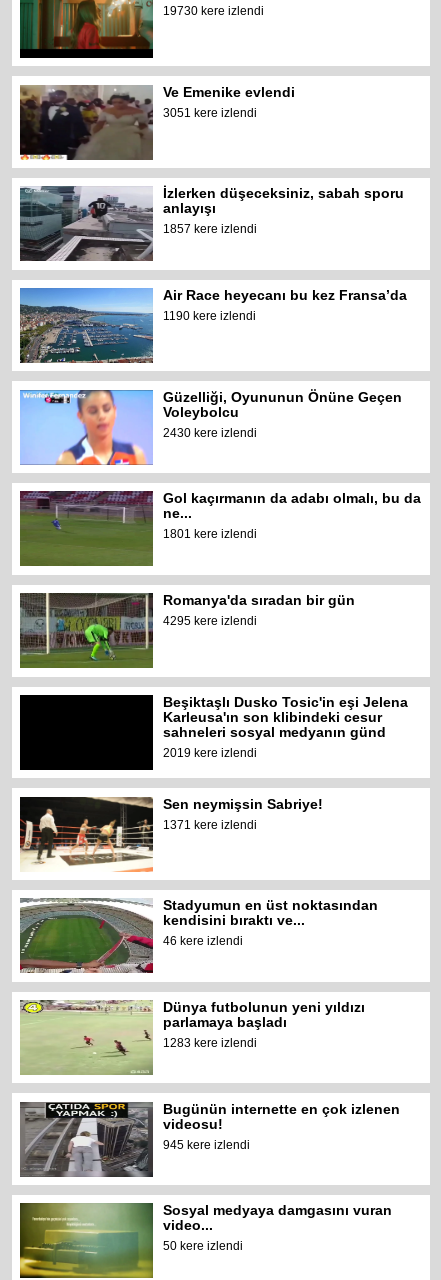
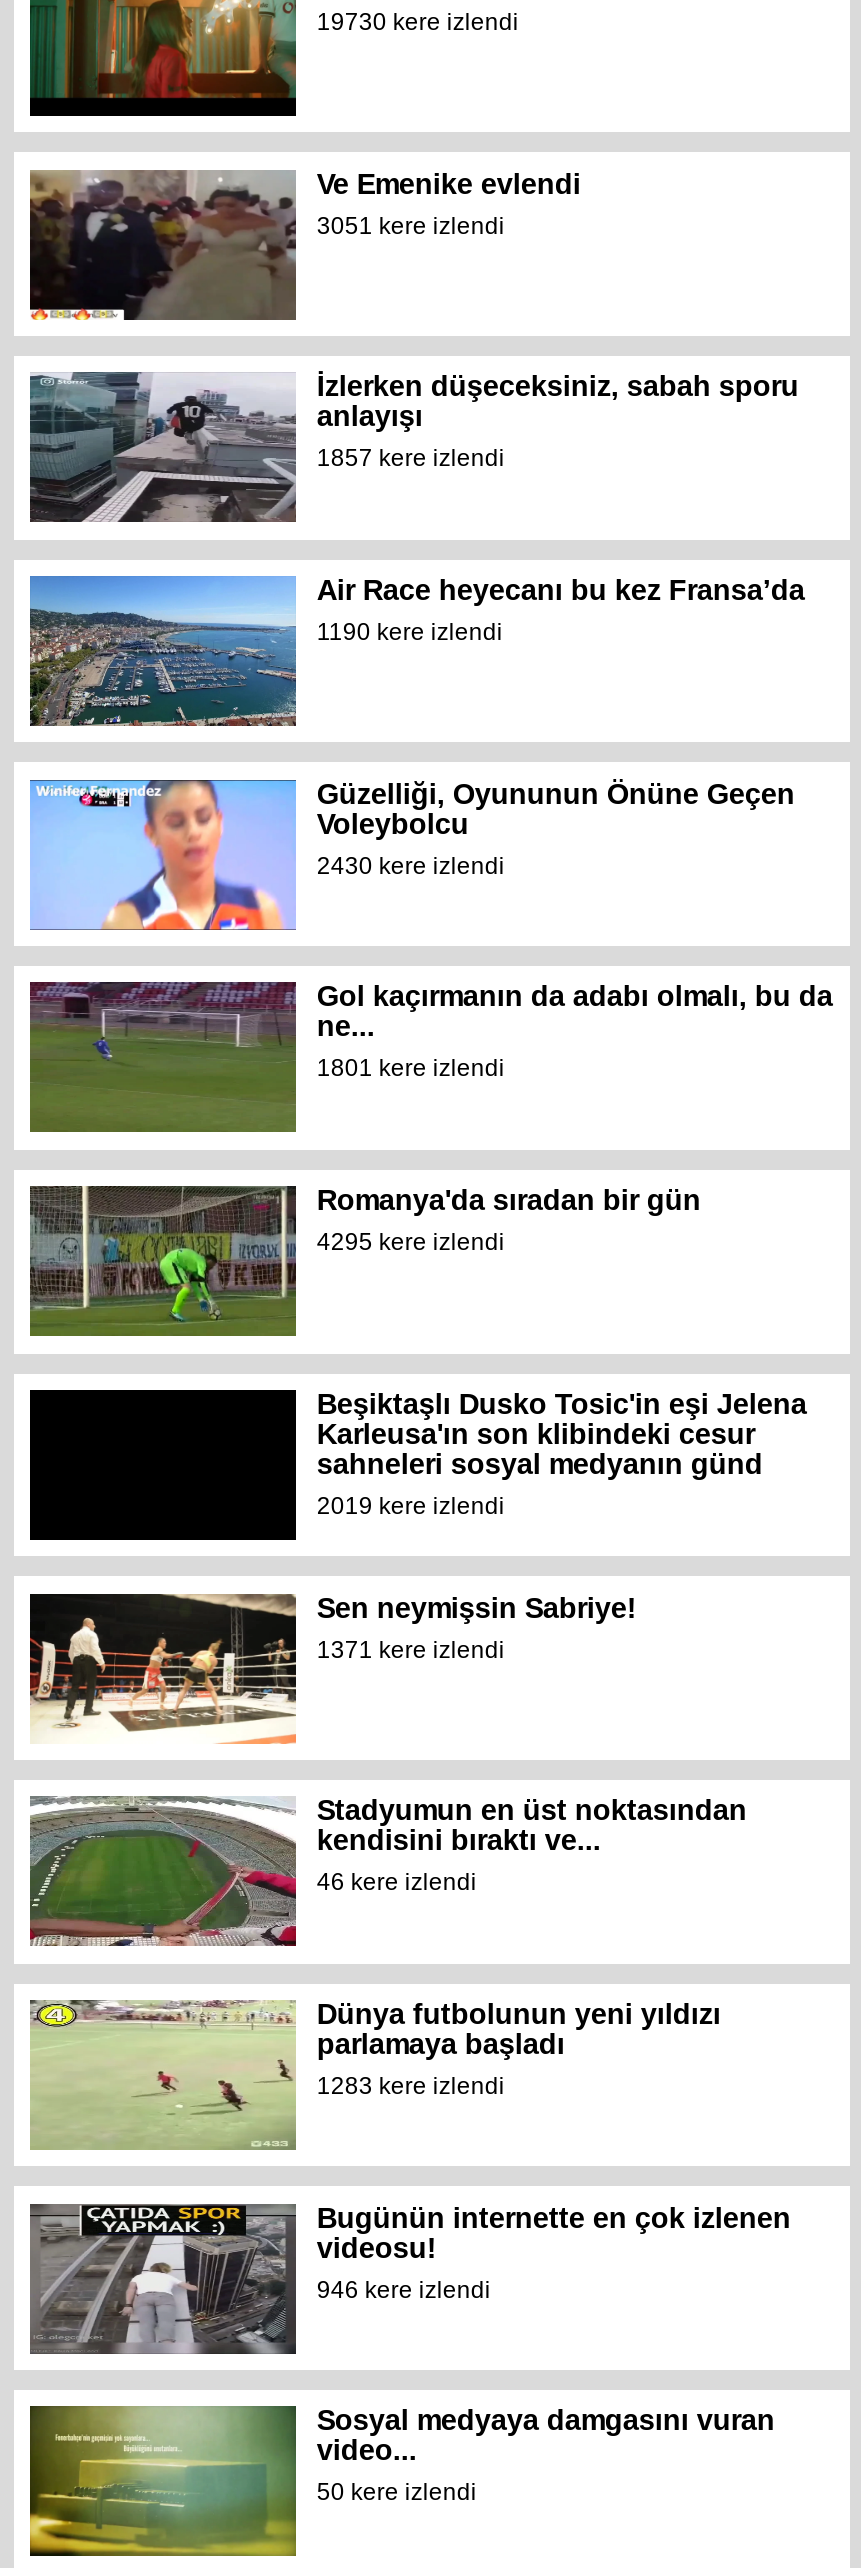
[163,1138,250,1152] 945 kere izlendi -> [317,2275,491,2303] 946 kere izlendi

